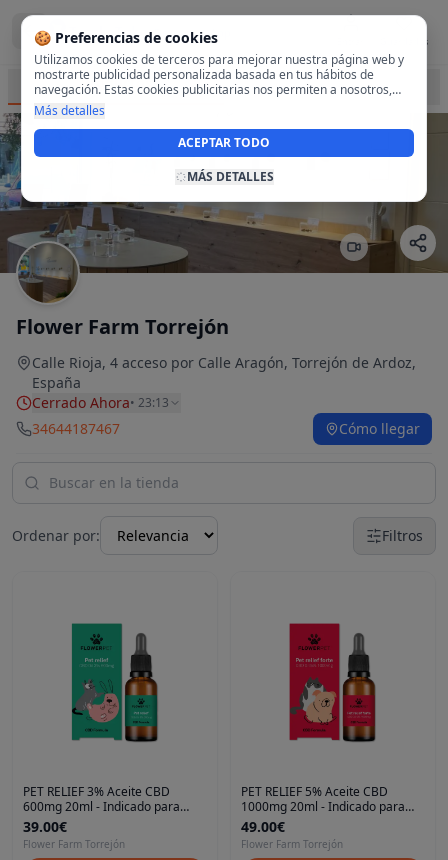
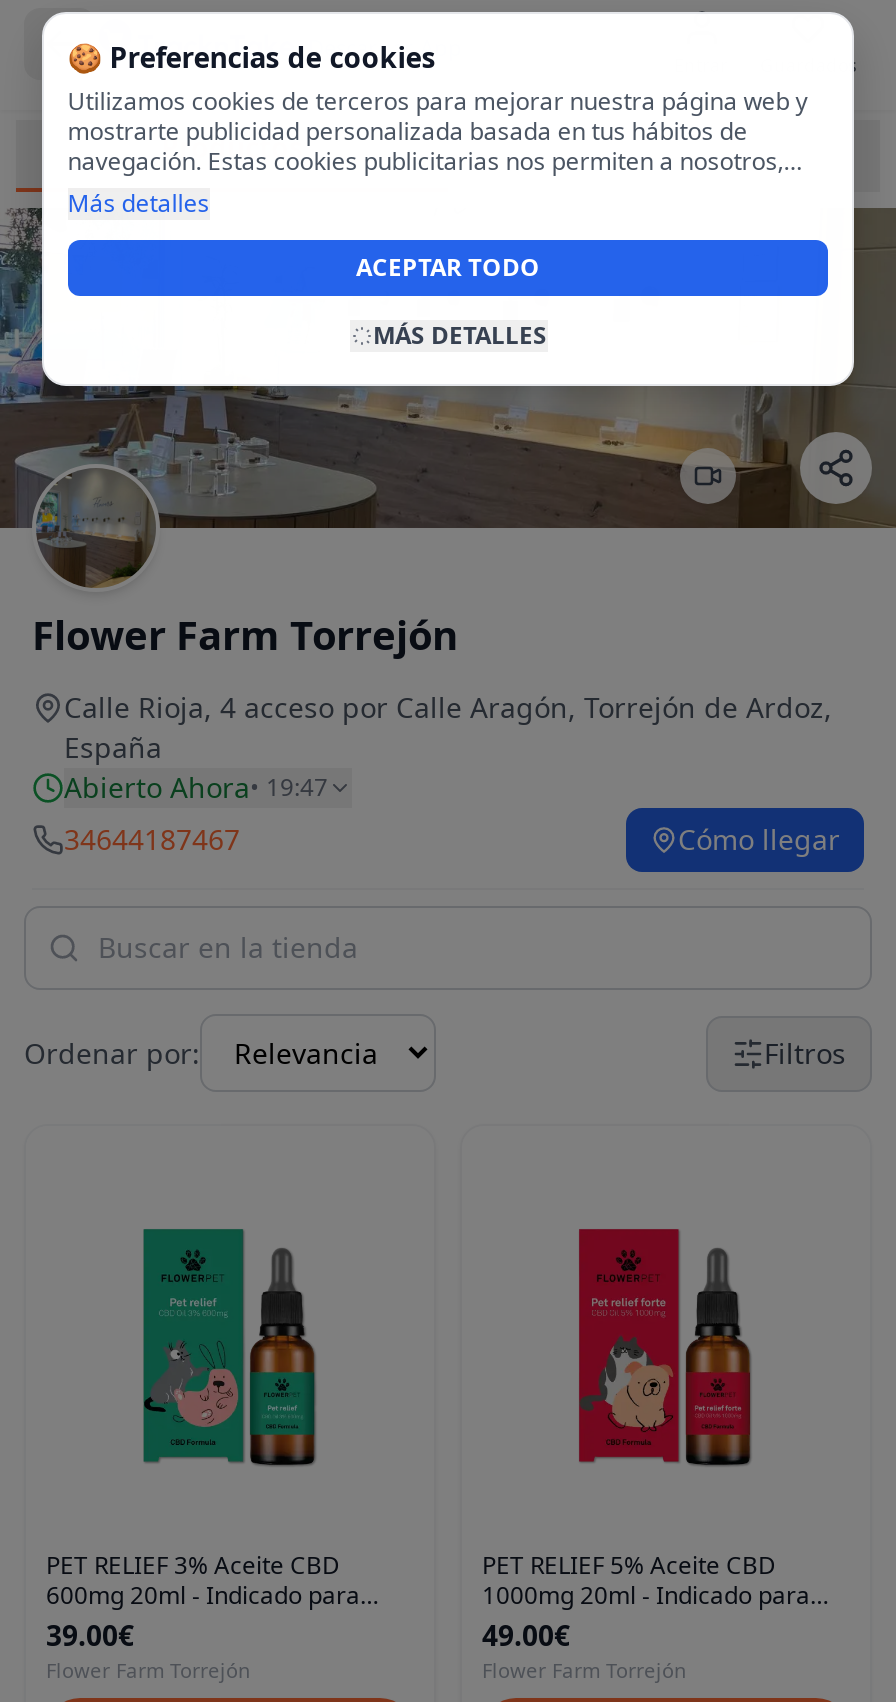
[32,393,169,412] Cerrado Ahora • 23:13 -> [64,768,328,806] Abierto Ahora • 19:47

